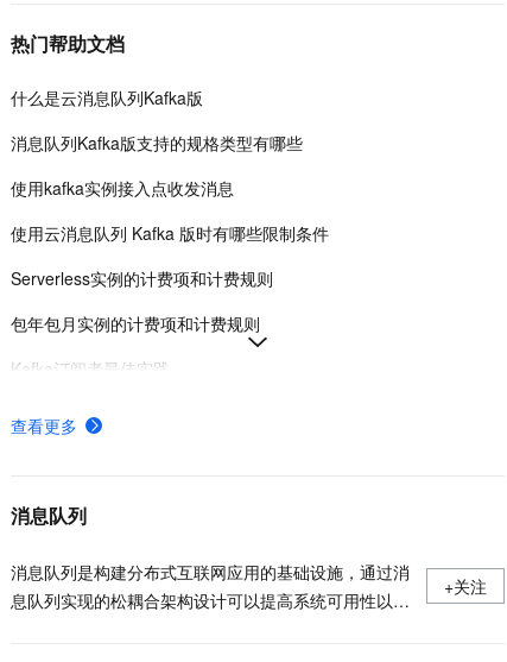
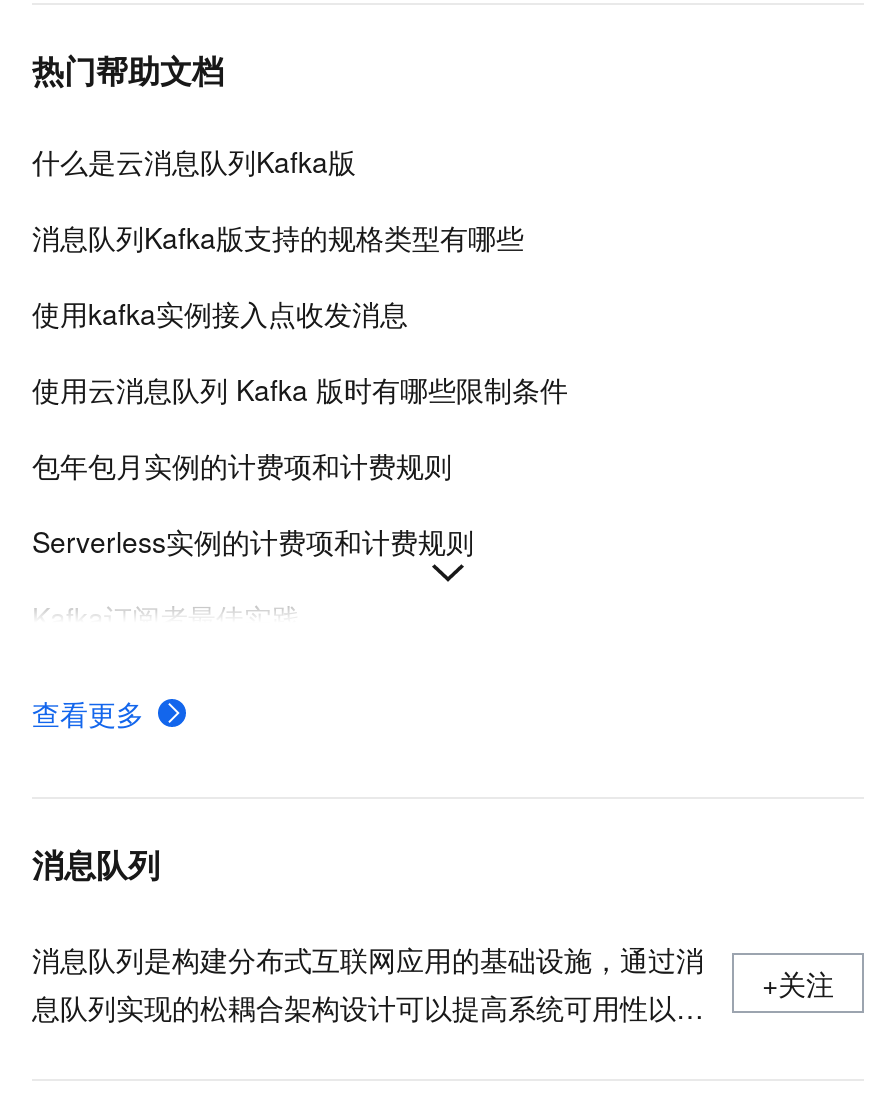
moved [11,266,273,290] -> [32,521,474,561]: Serverless实例的计费项和计费规则
moved [11,311,260,335] -> [32,445,452,485]: 包年包月实例的计费项和计费规则

